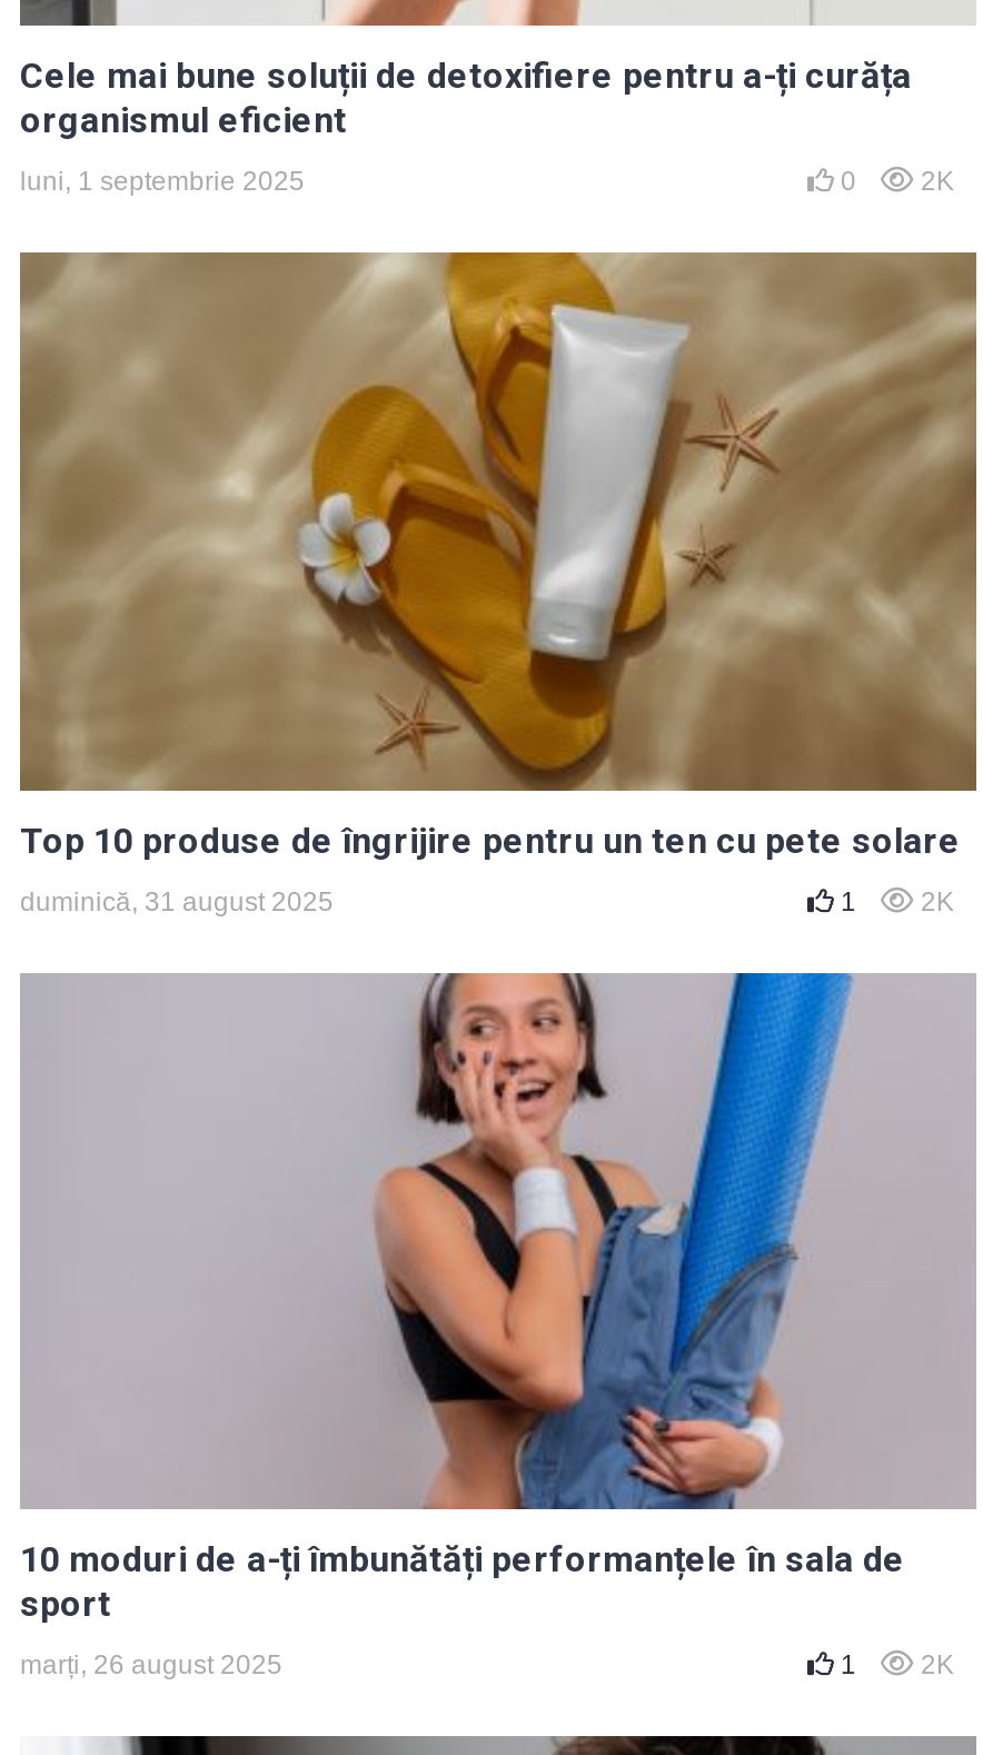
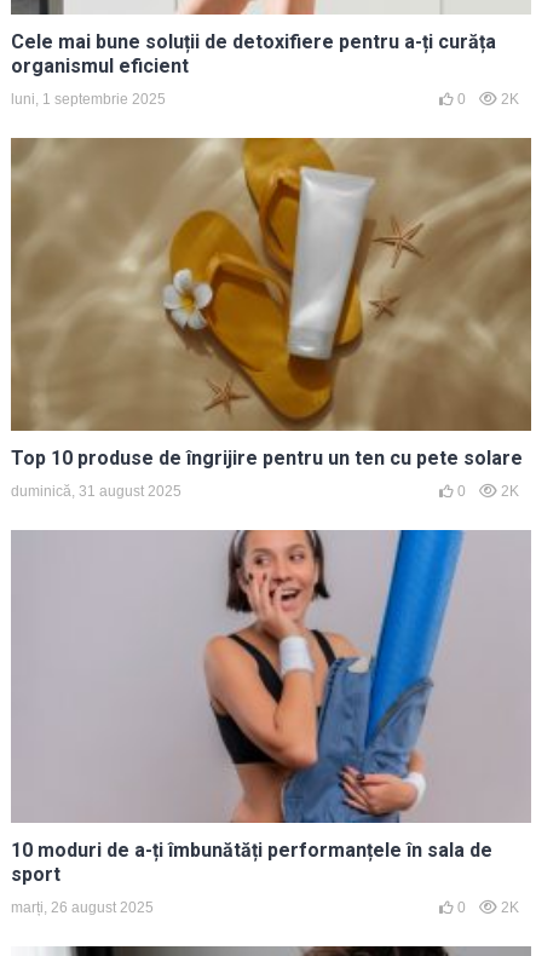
[841,886,954,917] 1 2K -> [457,482,519,499] 0 2K
[841,1649,954,1680] 1 2K -> [457,899,519,915] 0 2K

